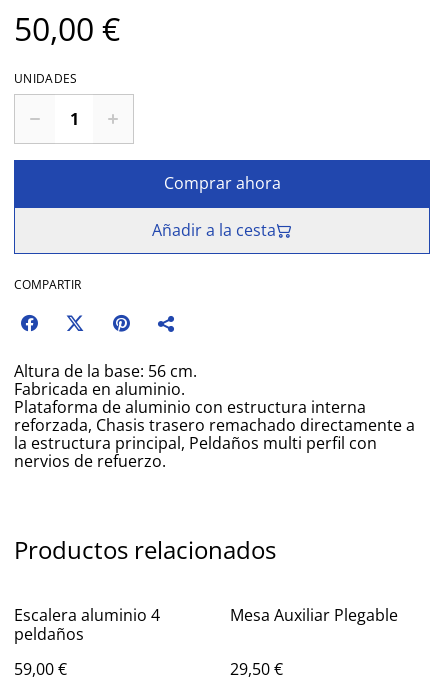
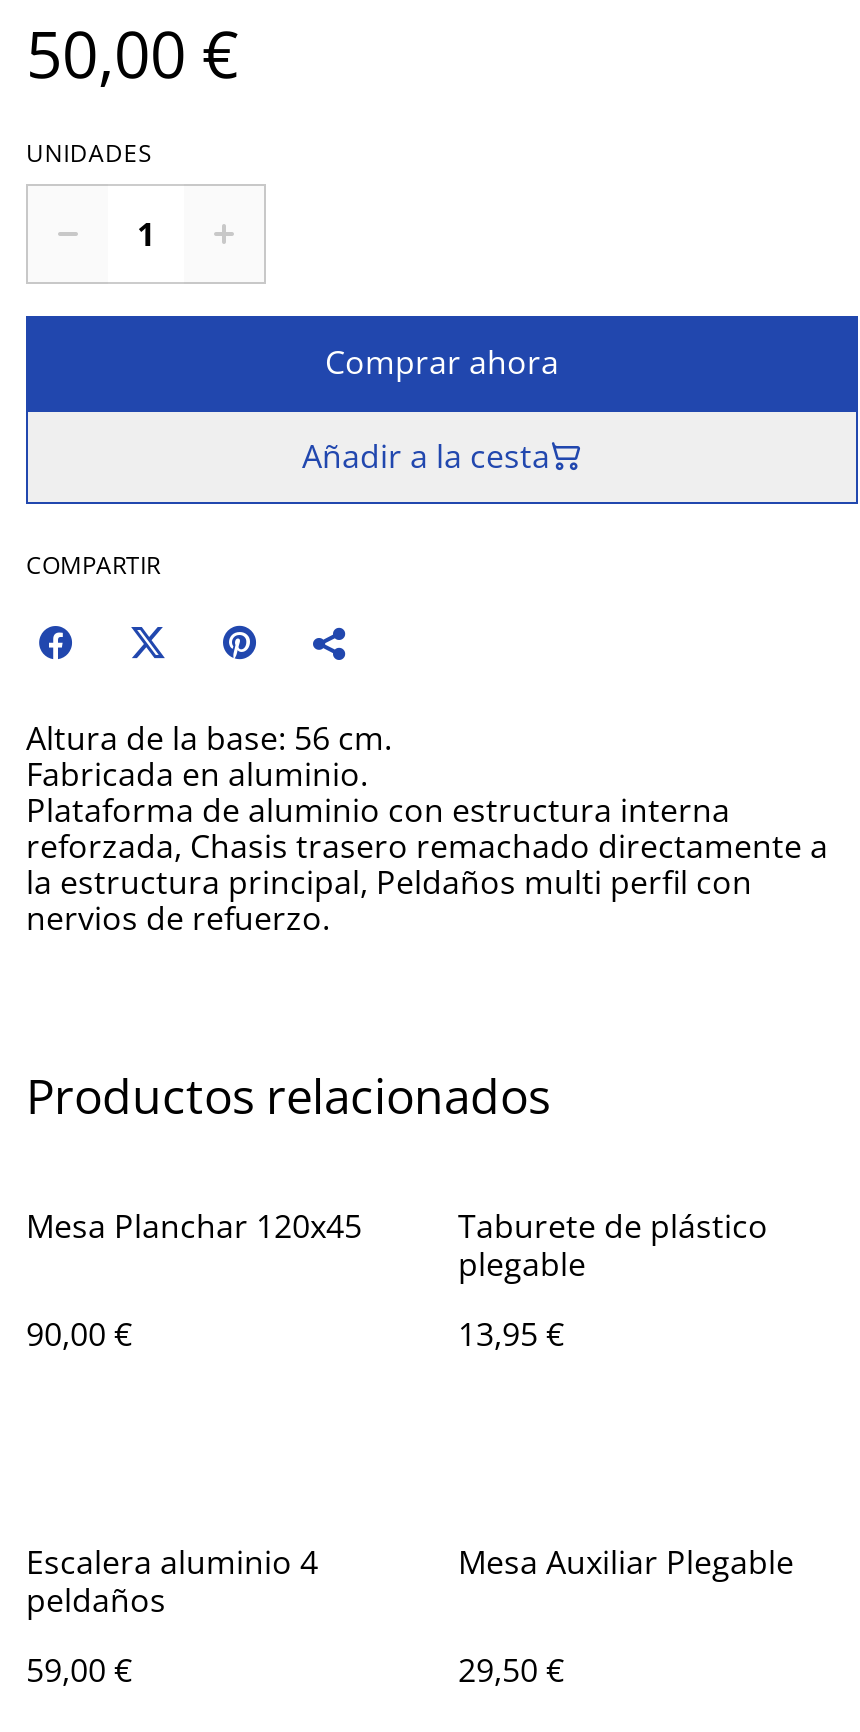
none -> [26,1204,362,1356] Mesa Planchar 120x45 | 90,00 €
none -> [458,1204,768,1356] Taburete de plástico | plegable | 13,95 €

